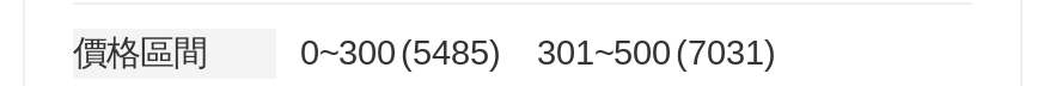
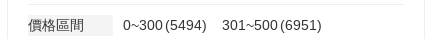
[300,33,501,72] 0~300 (5485) -> [123,17,207,33] 0~300 (5494)
[537,33,776,72] 301~500 (7031) -> [222,17,322,33] 301~500 (6951)

